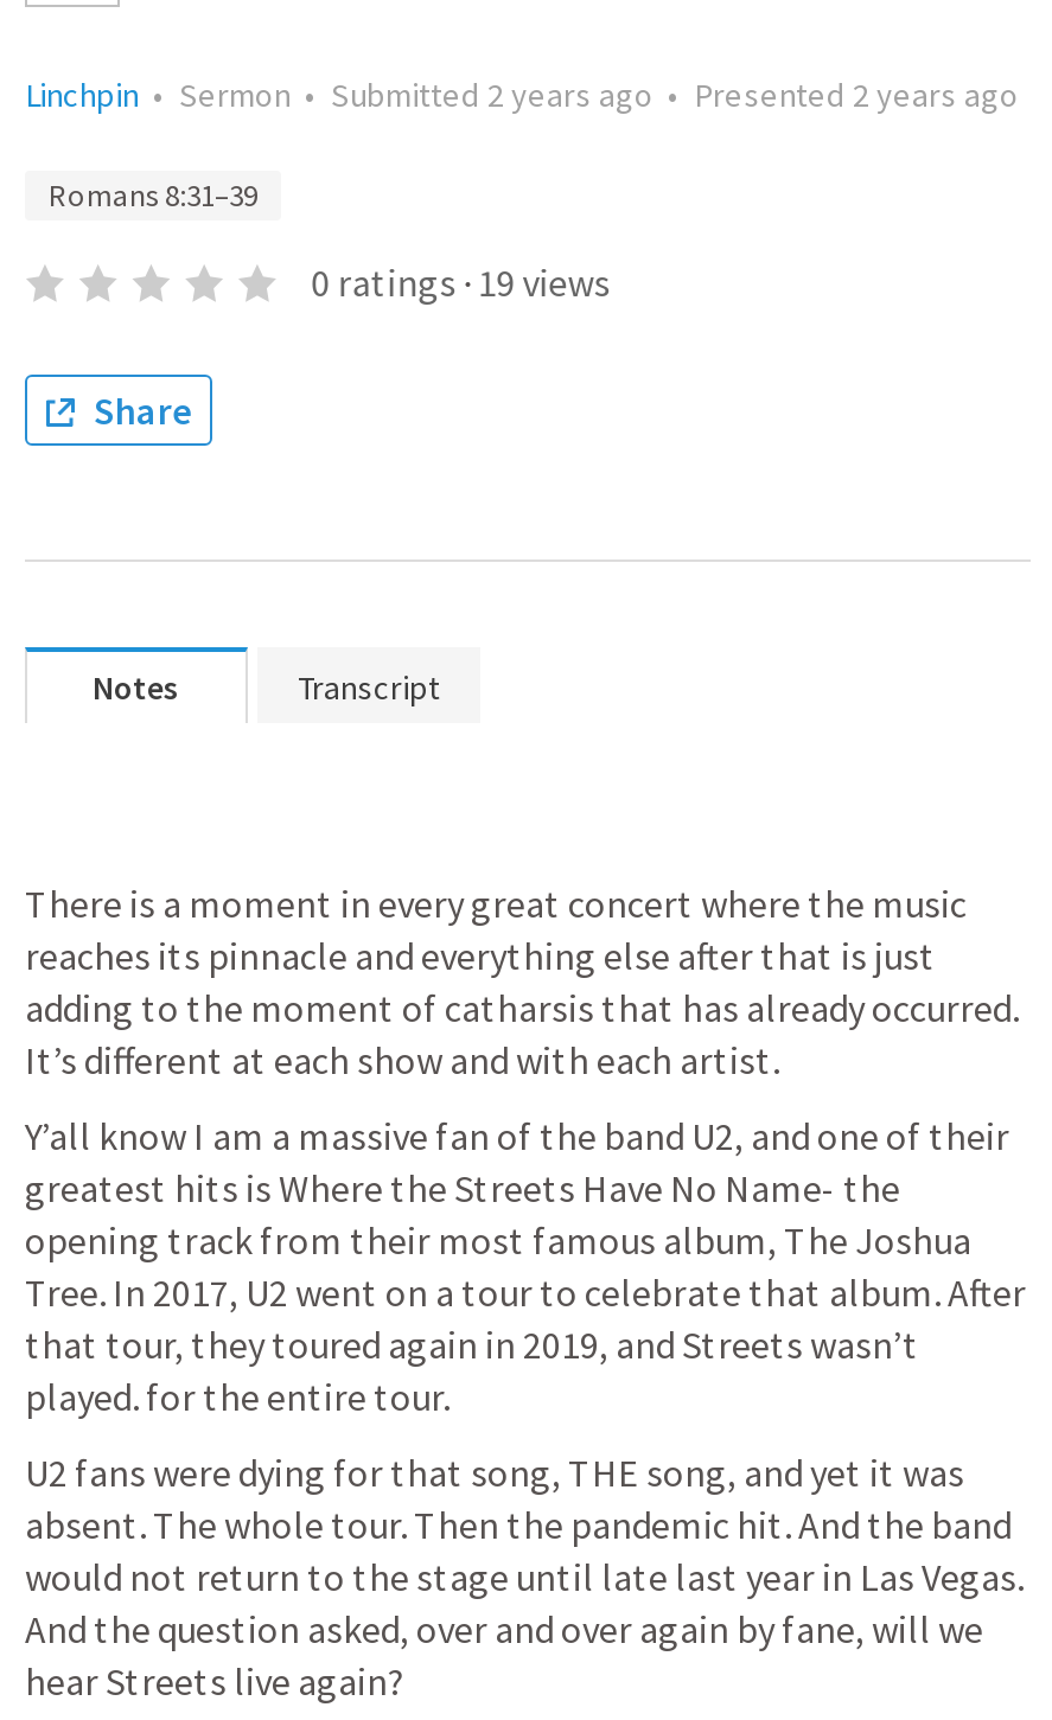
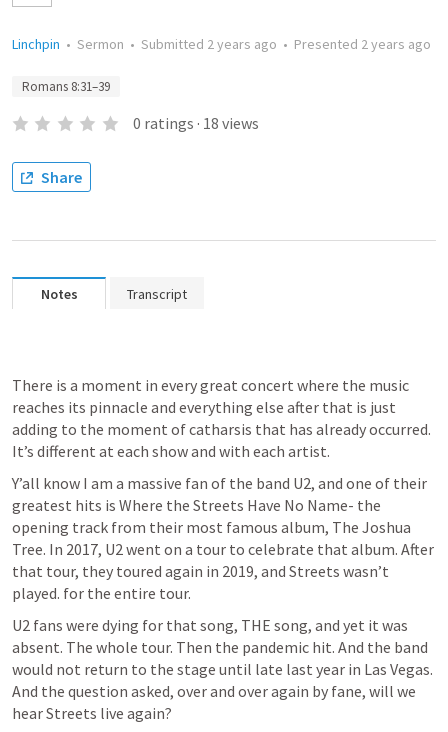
[311,258,610,306] 0 ratings · 19 views -> [133,113,259,133] 0 ratings · 18 views

